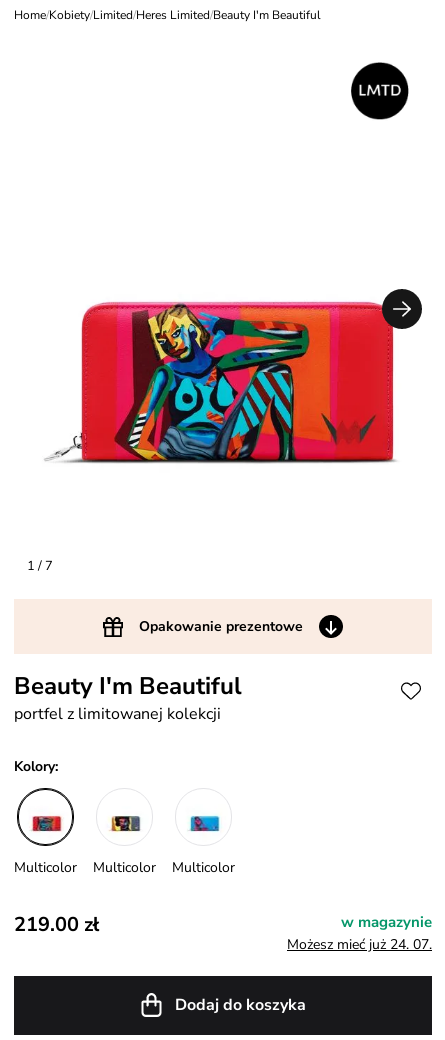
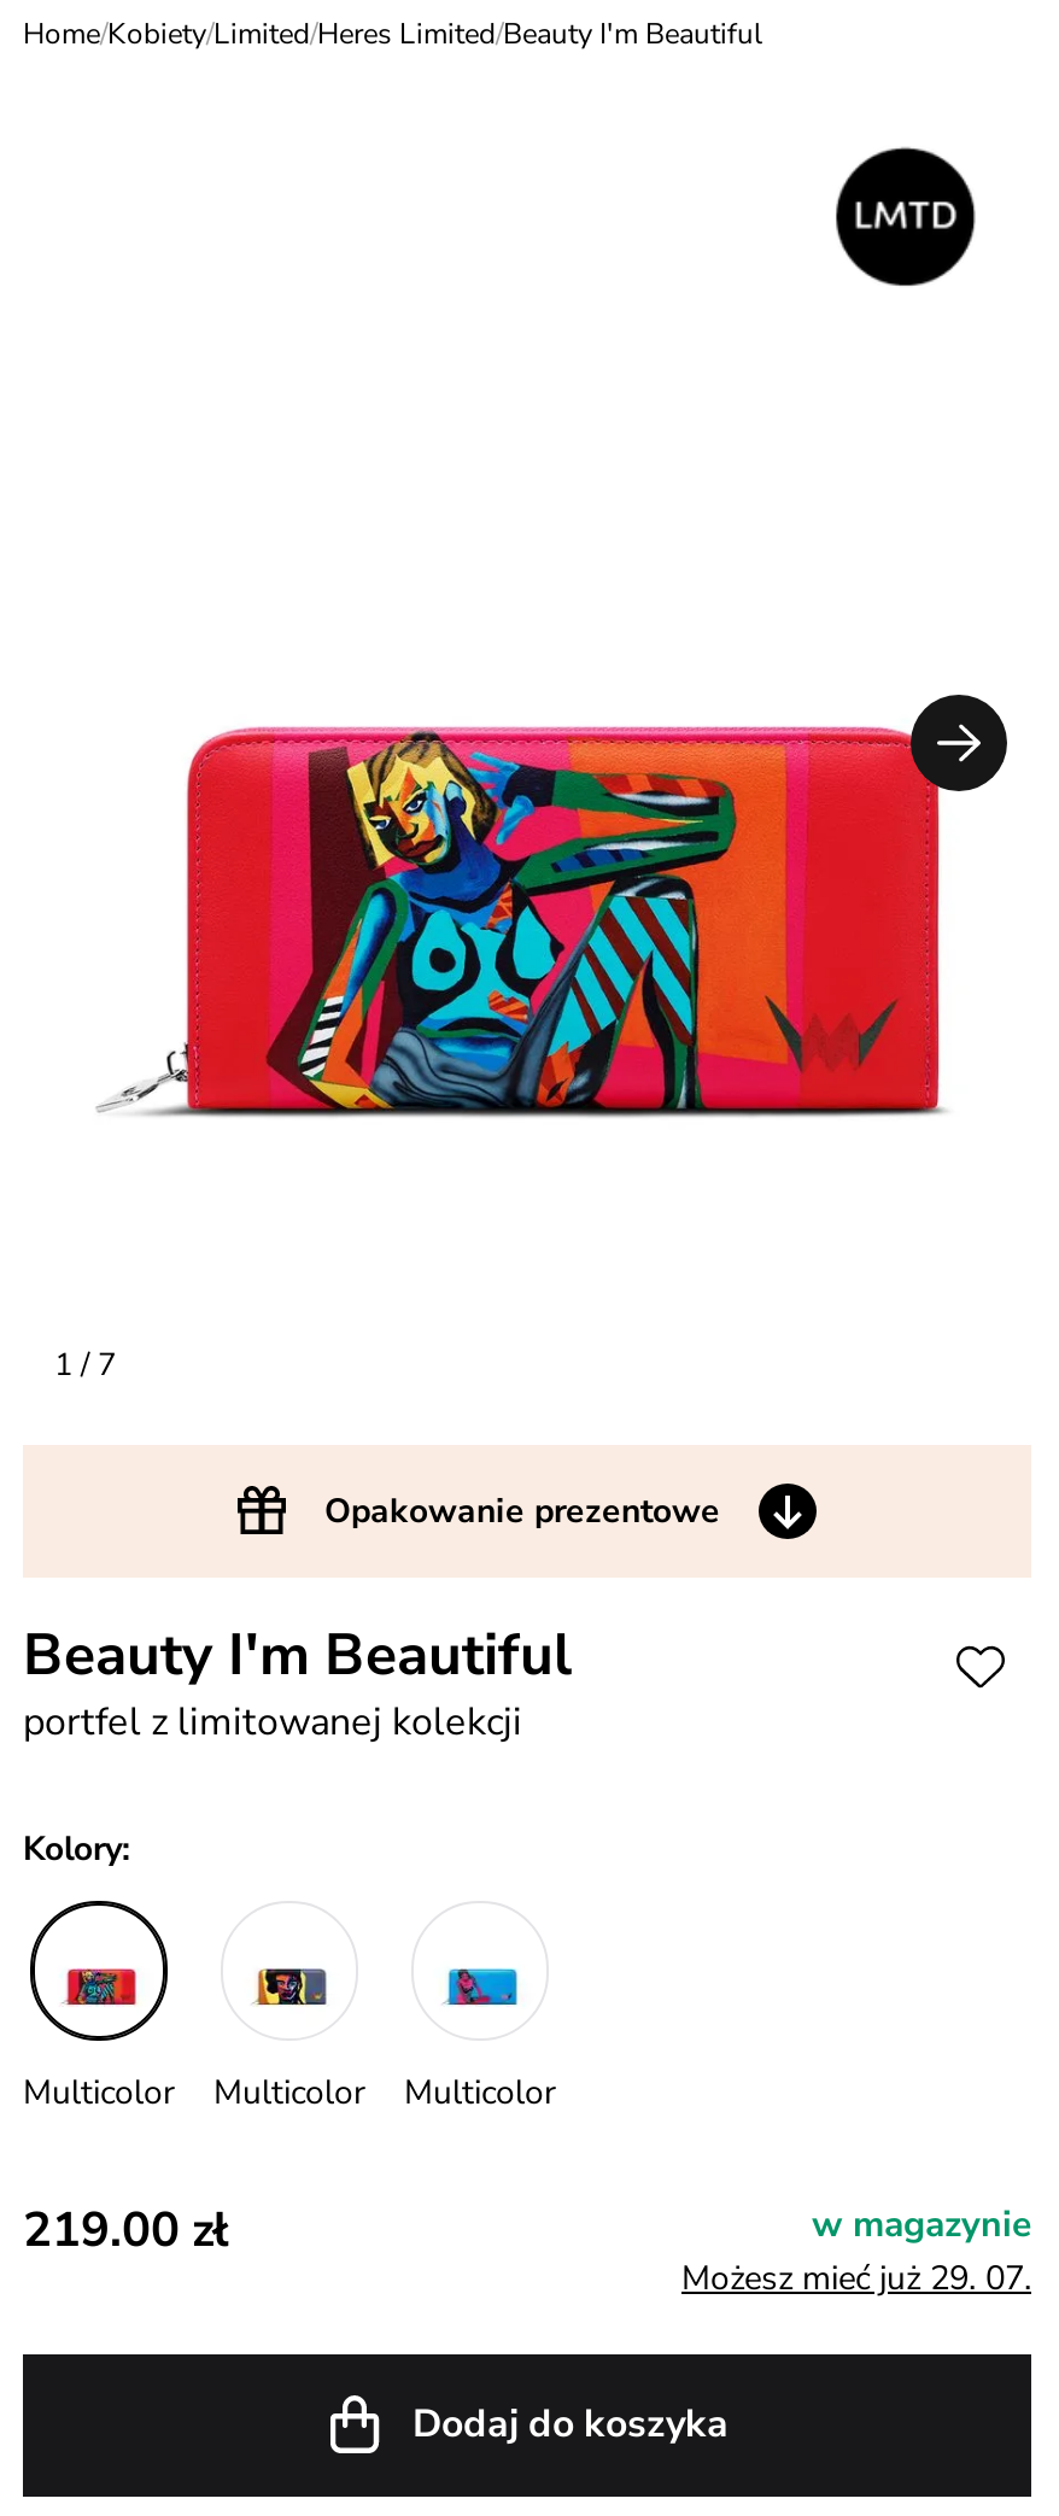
[287,935,432,954] Możesz mieć już 24. 07. -> [681,2255,1031,2300] Możesz mieć już 29. 07.

